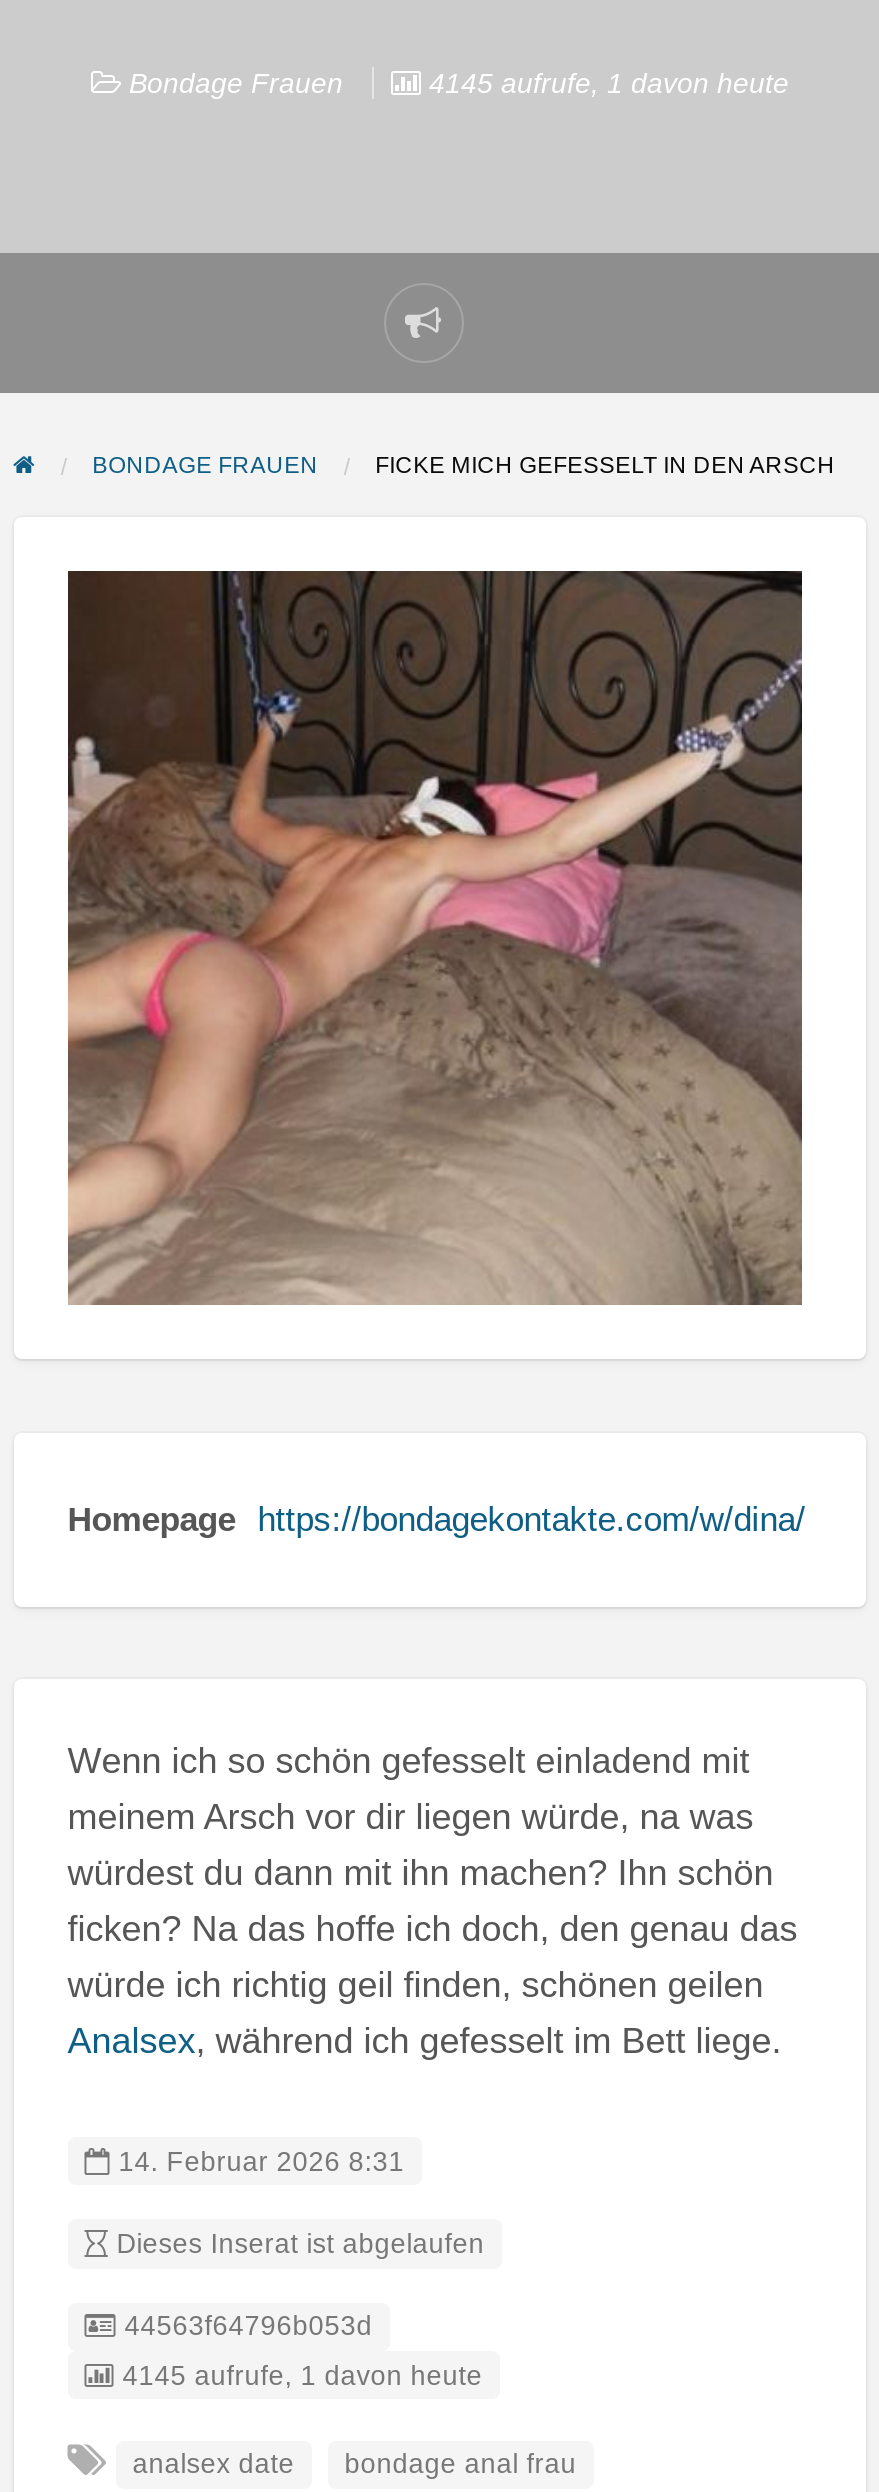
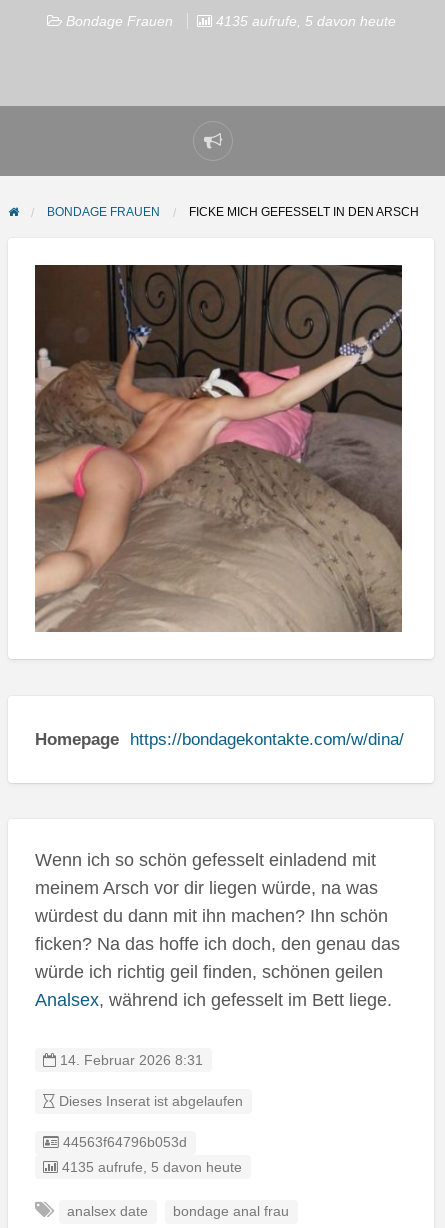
[421,66,789,98] 4145 aufrufe, 1 davon heute -> [211,13,395,29] 4135 aufrufe, 5 davon heute
[114,2360,482,2390] 4145 aufrufe, 1 davon heute -> [58,1160,242,1175] 4135 aufrufe, 5 davon heute

